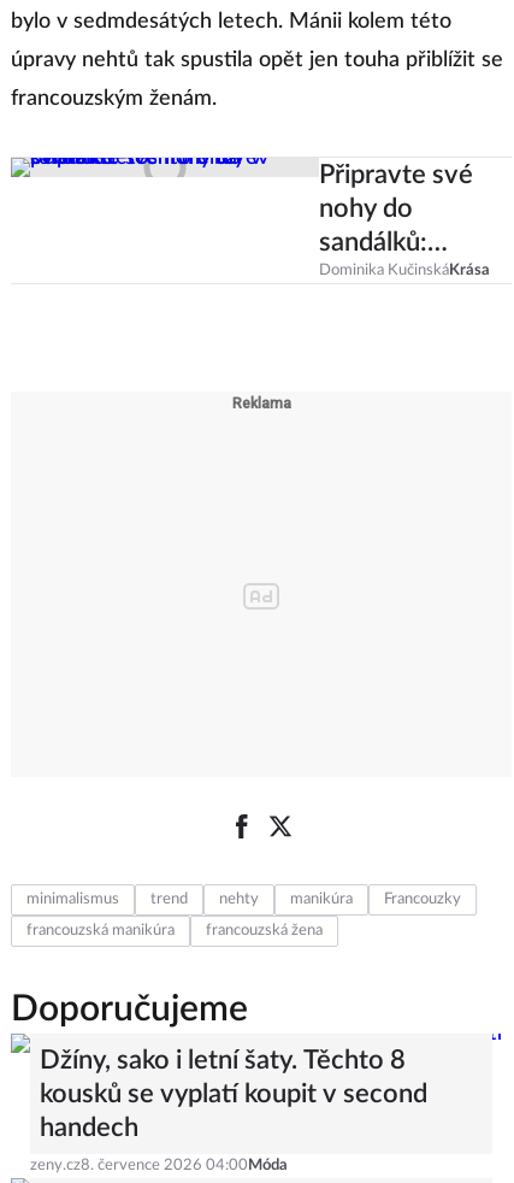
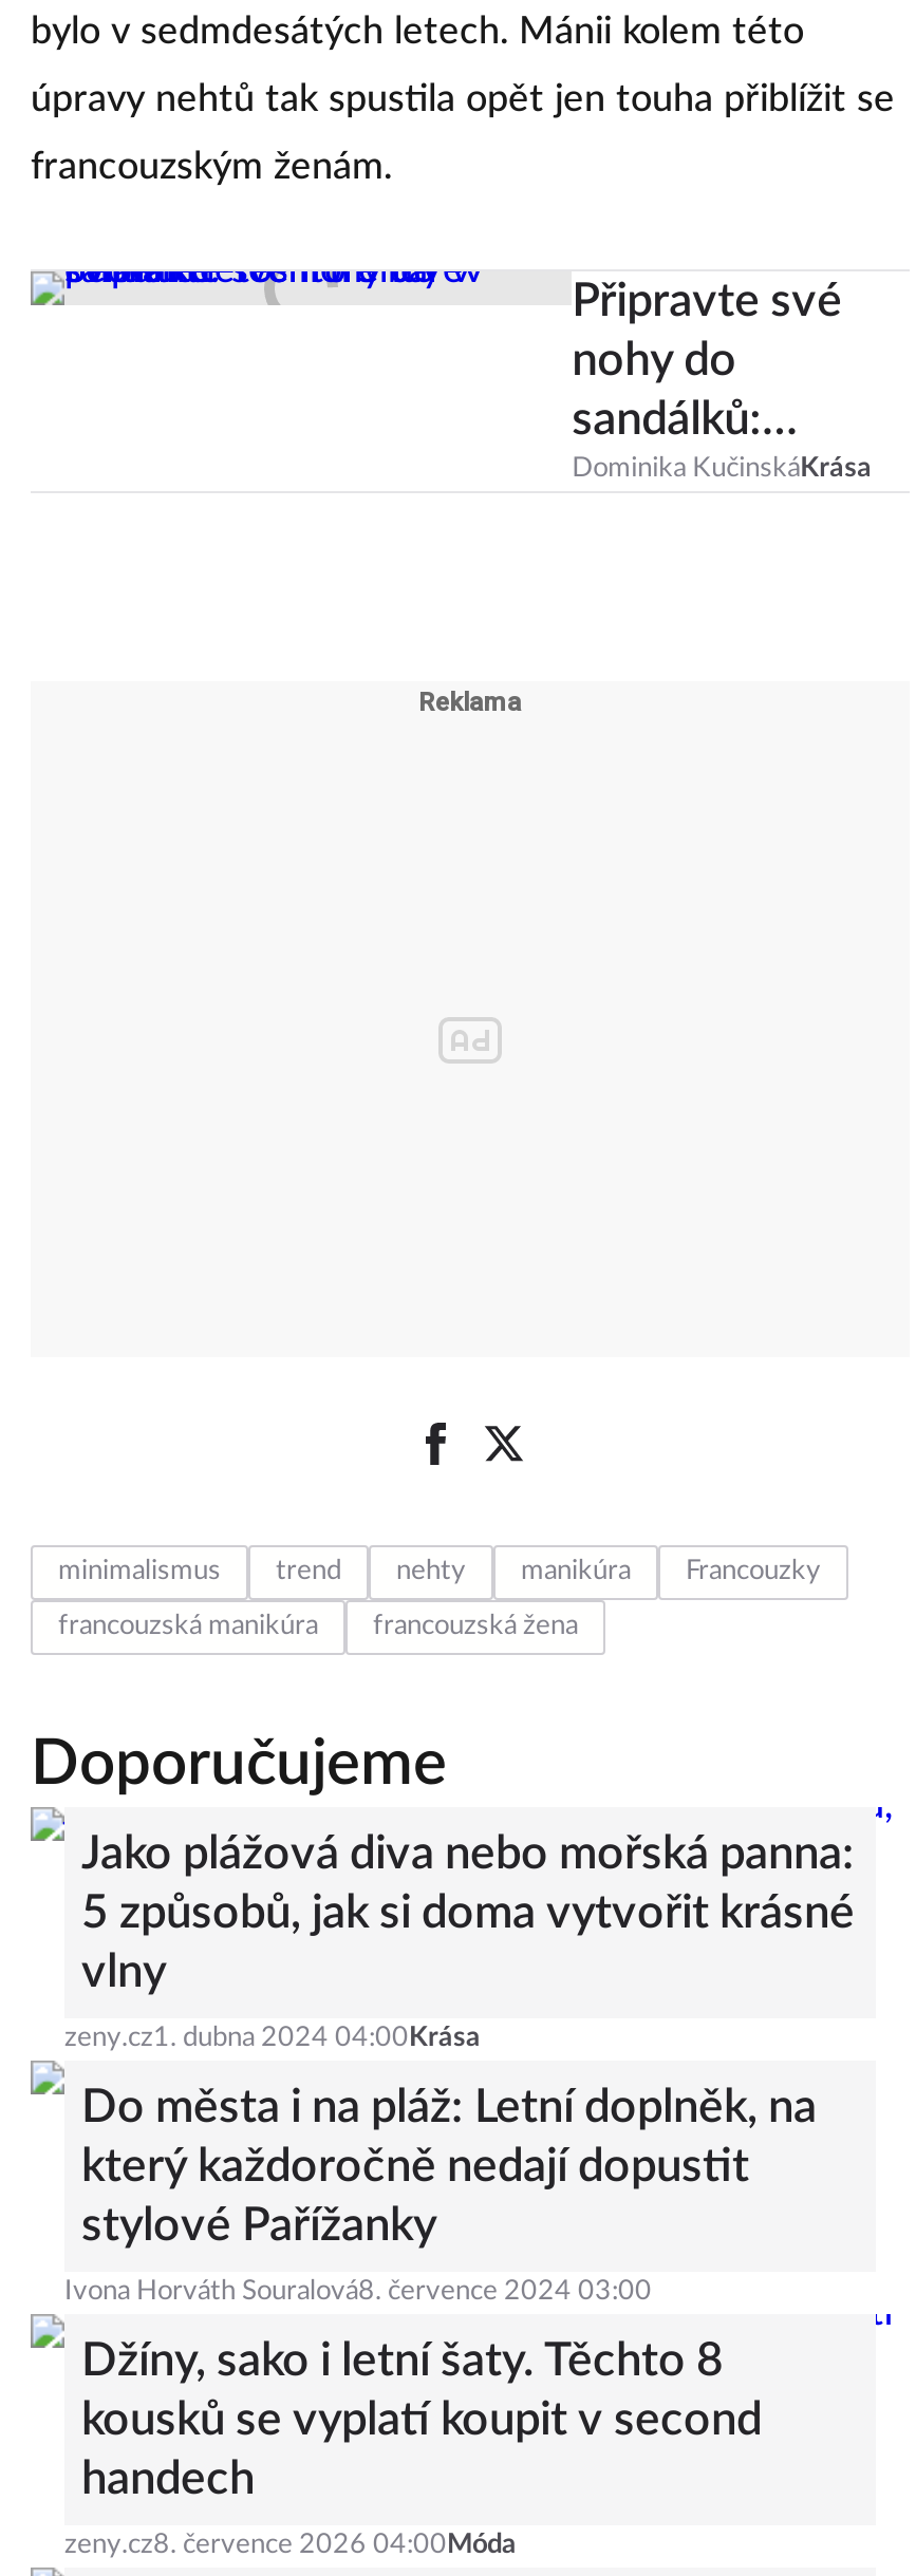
none -> [64,1830,855,2306] Jako plážová diva nebo mořská panna: | 5 způsobů, jak si doma vytvořit krásné | vlny | zeny.cz1. dubna 2024 04:00Krása | Do města i na pláž: Letní doplněk, na | který každoročně nedají dopustit | stylové Pařížanky | Ivona Horváth Souralová8. července 2024 03:00

